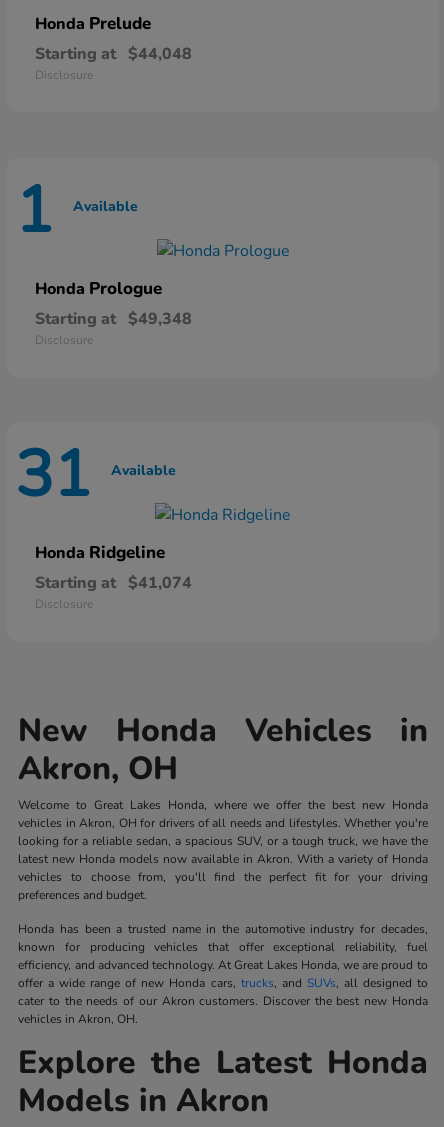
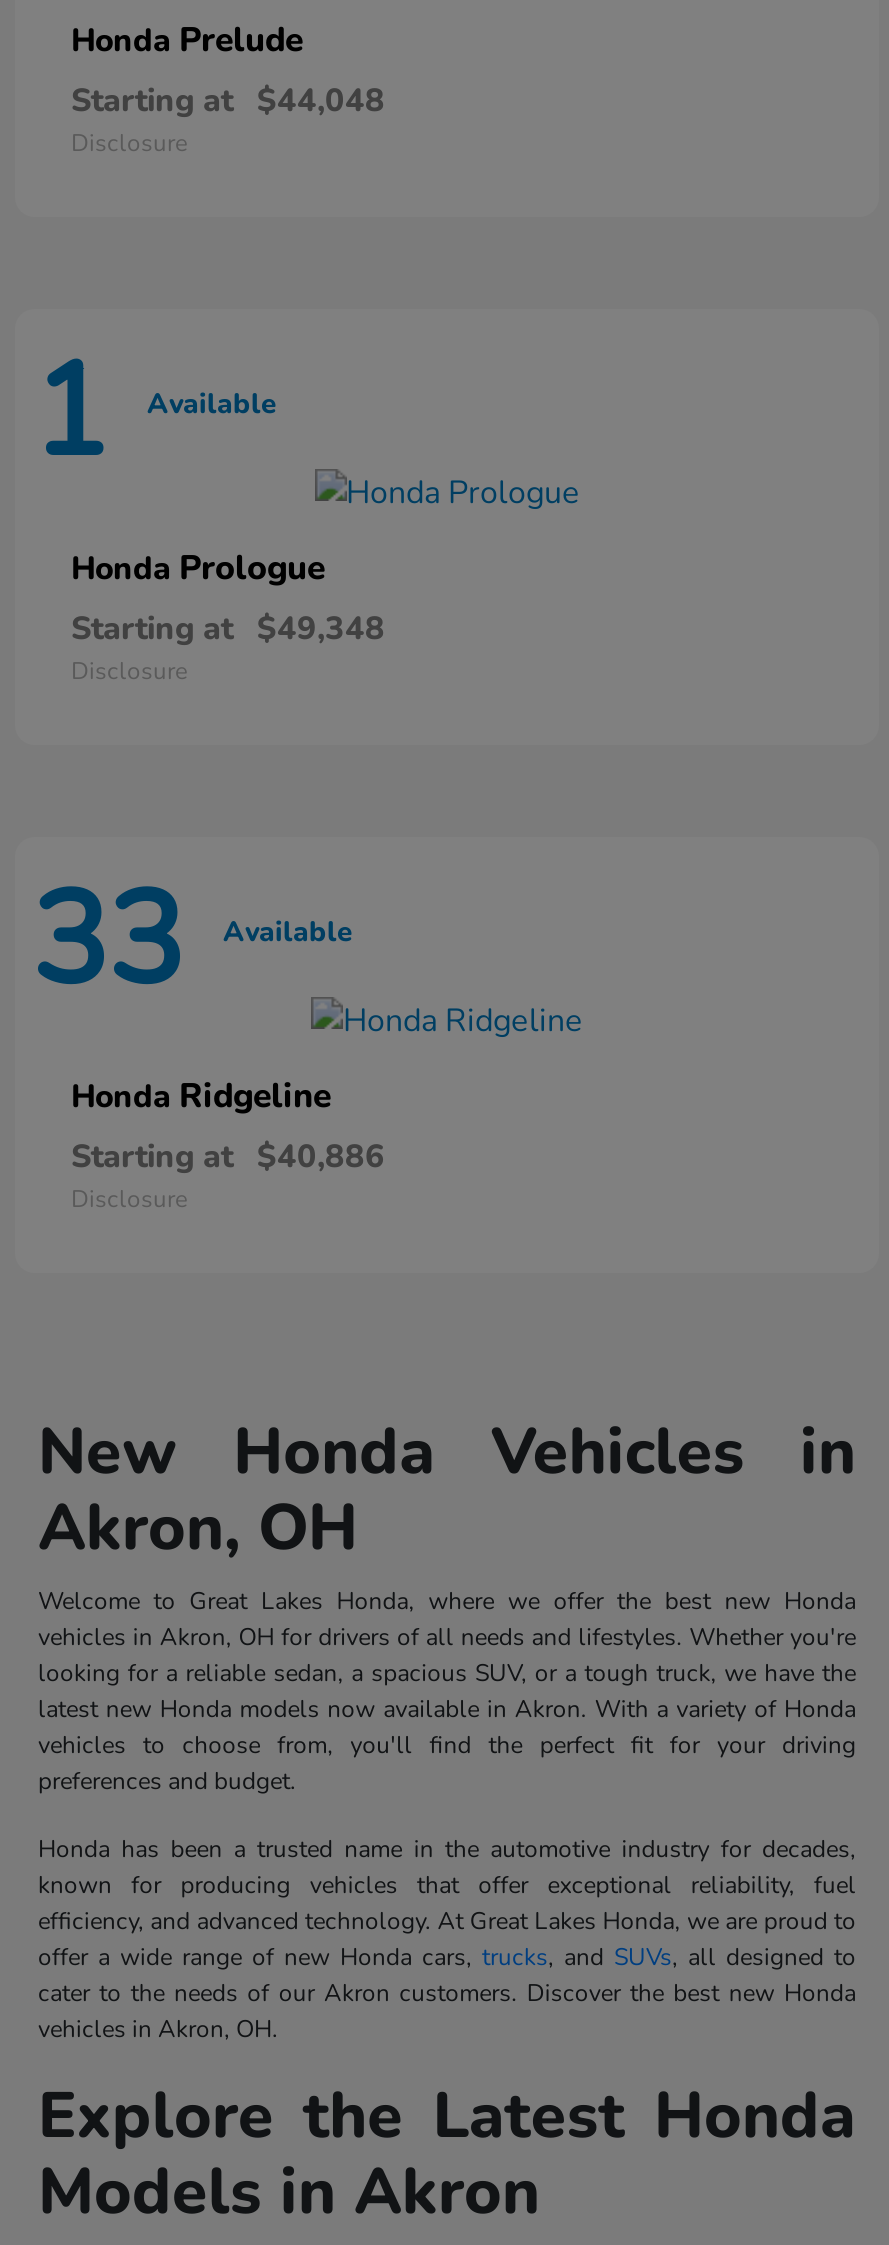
[15,431,176,519] 31 Available -> [31,854,353,1030] 33 Available
[35,572,192,594] Starting at $41,074 -> [71,1135,385,1179] Starting at $40,886

